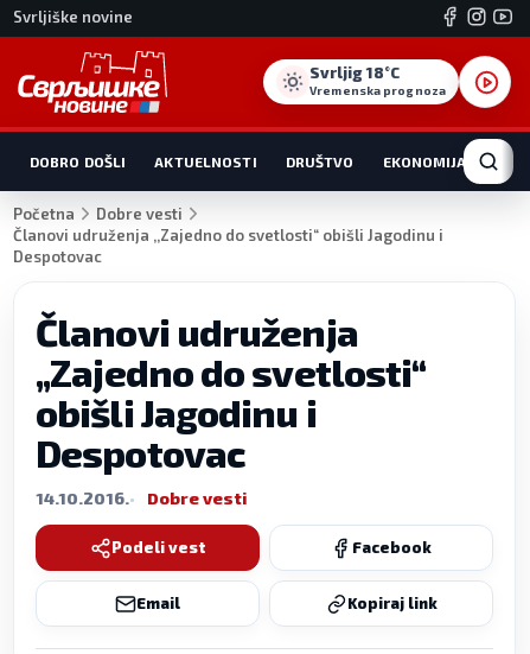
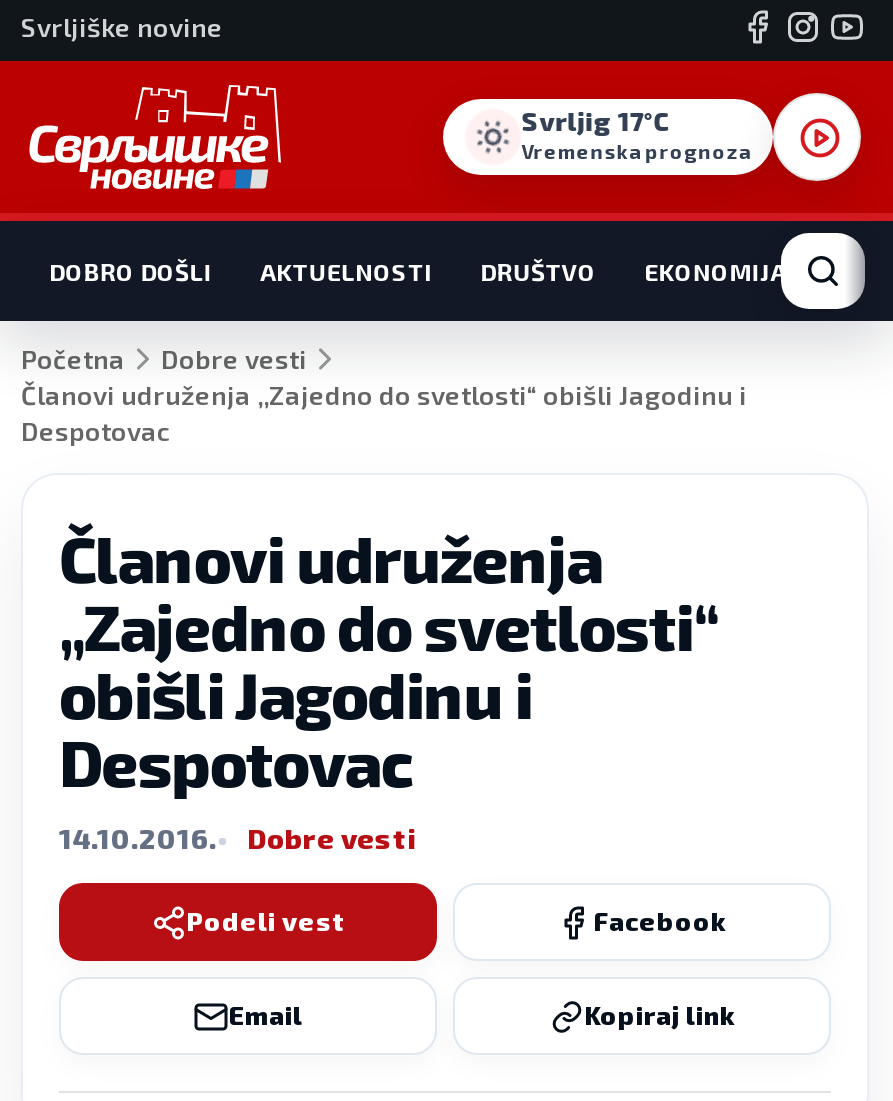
[310,63,400,82] Svrljig 18°C -> [521,105,669,137] Svrljig 17°C

